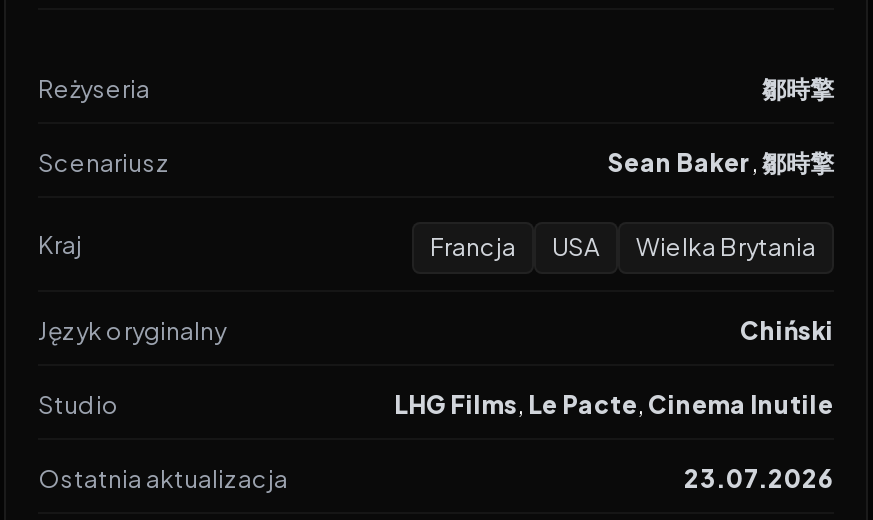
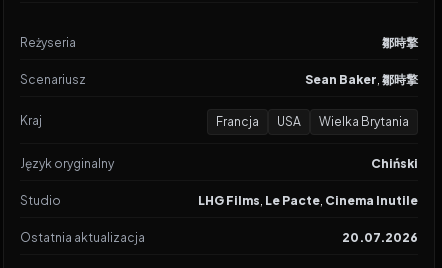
[684,464,834,494] 23.07.2026 -> [342,230,418,245] 20.07.2026

